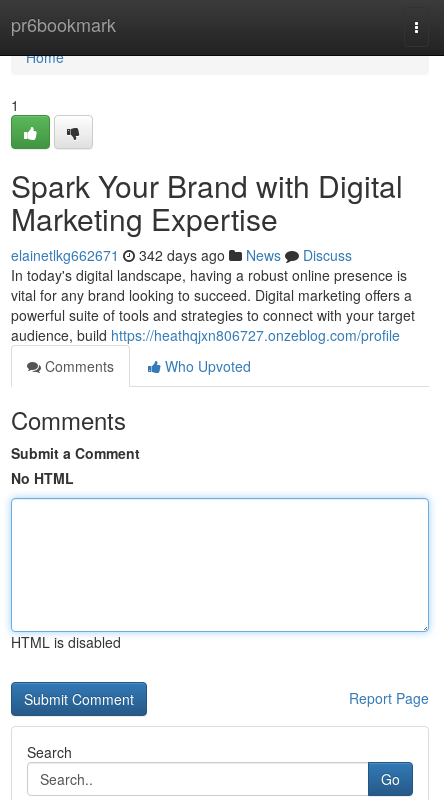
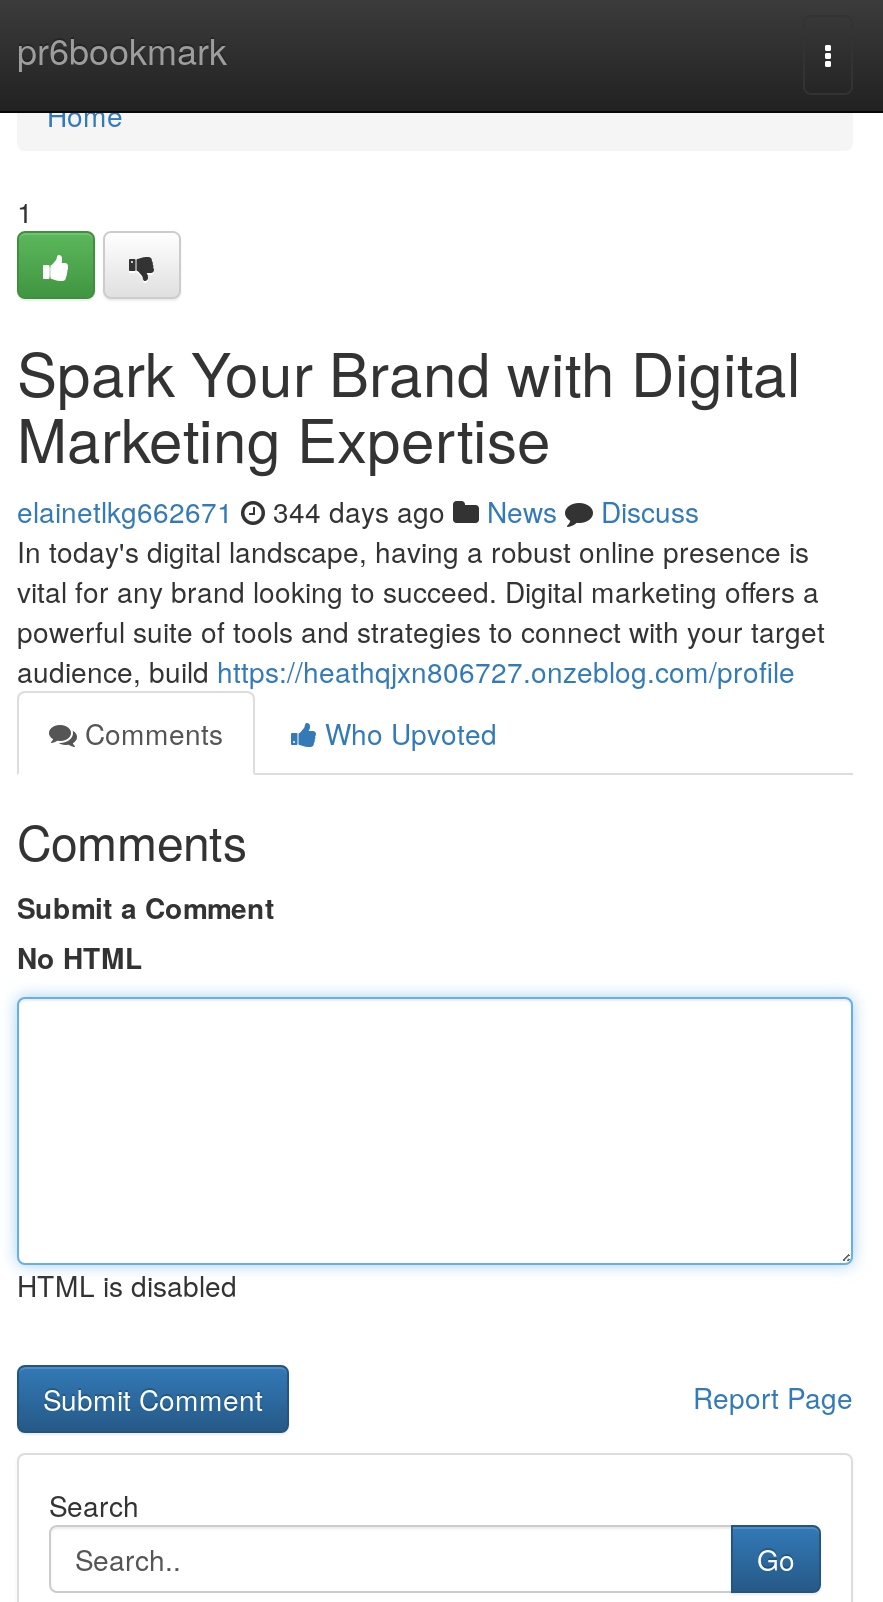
[11,245,352,265] elainetlkg662671 342 days ago News Discuss -> [17,491,699,531] elainetlkg662671 344 days ago News Discuss

